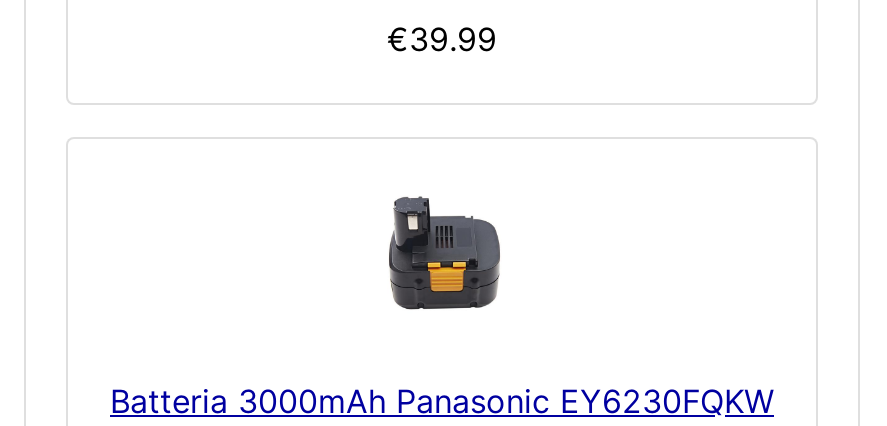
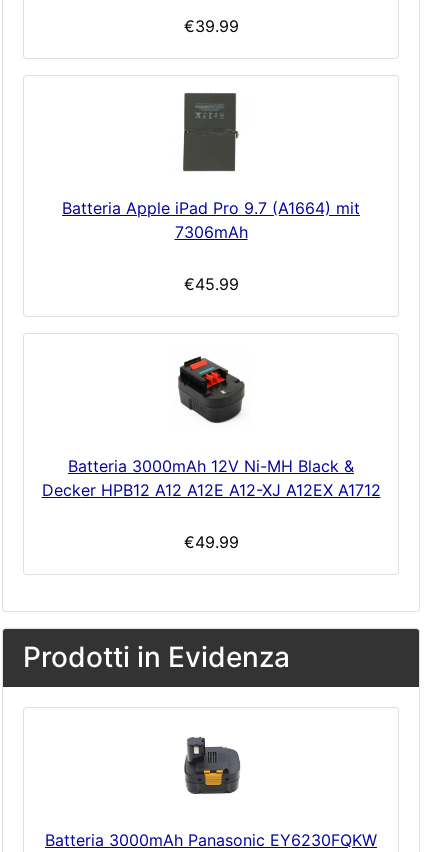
none -> [23,640,290,674] Prodotti in Evidenza
none -> [41,356,380,552] [image] | Batteria 3000mAh 12V Ni-MH Black & | Decker HPB12 A12 A12E A12-XJ A12EX A1712 | €49.99
none -> [62,92,360,294] [image] | Batteria Apple iPad Pro 9.7 (A1664) mit | 7306mAh | €45.99

